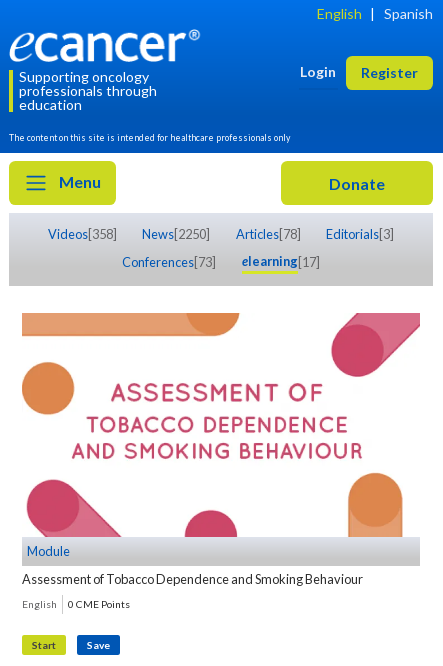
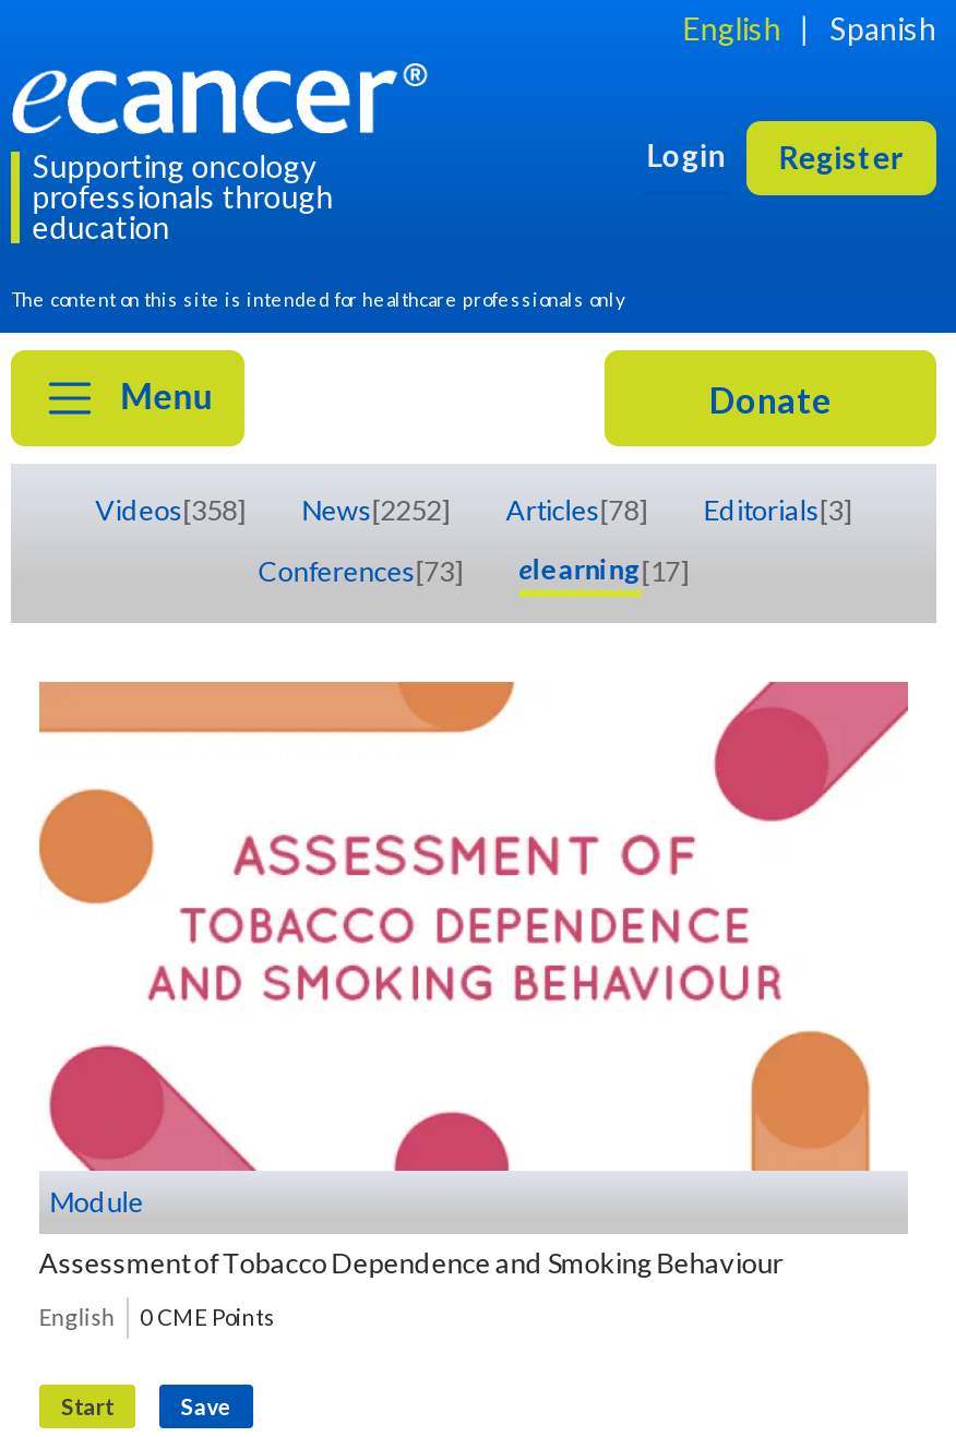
[48,226,394,242] Videos[358] News[2250] Articles[78] Editorials[3] -> [95,493,852,528] Videos[358] News[2252] Articles[78] Editorials[3]

